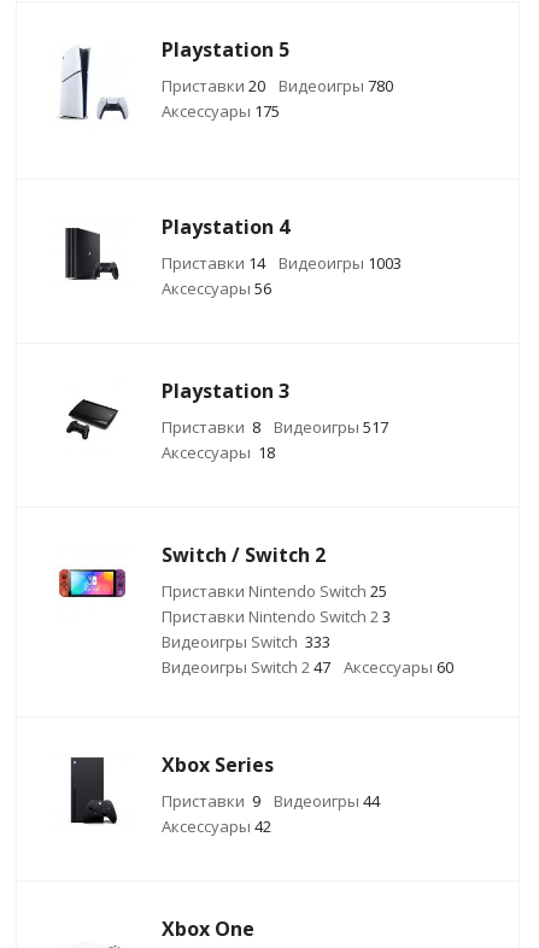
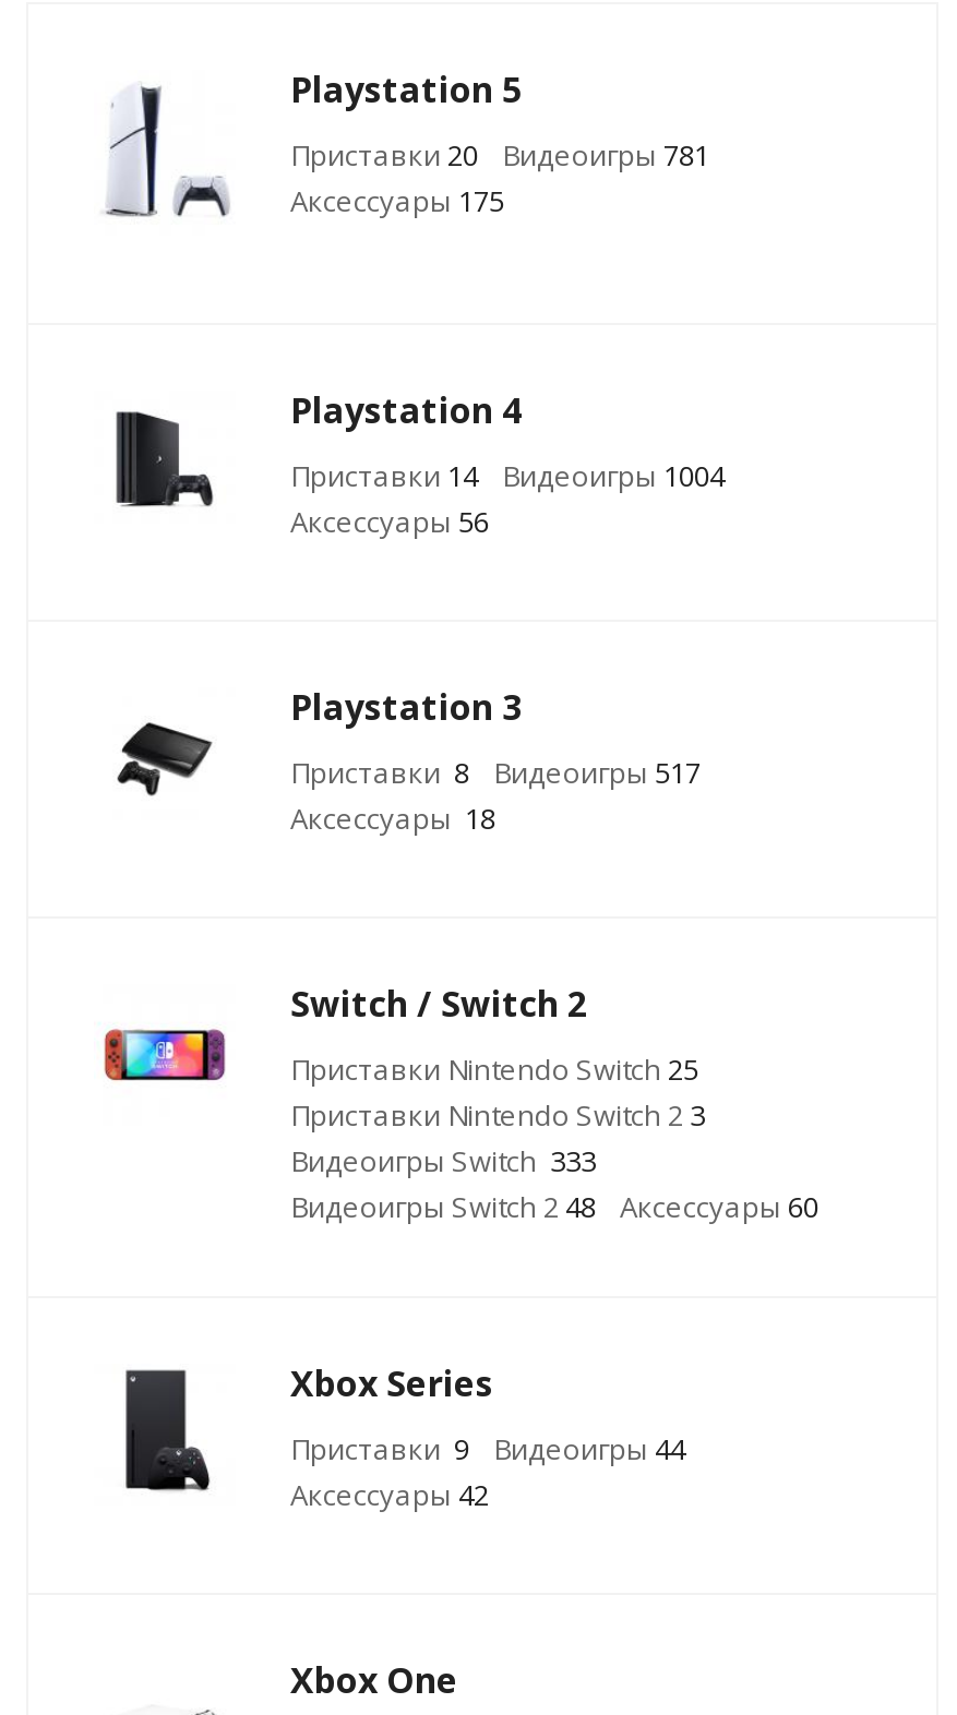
[162,75,393,96] Приставки 20 Видеоигры 780 -> [290,135,709,175] Приставки 20 Видеоигры 781
[162,252,402,274] Приставки 14 Видеоигры 1003 -> [290,456,725,495] Приставки 14 Видеоигры 1004
[162,656,330,678] Видеоигры Switch 2 47 -> [290,1187,596,1226] Видеоигры Switch 2 48

